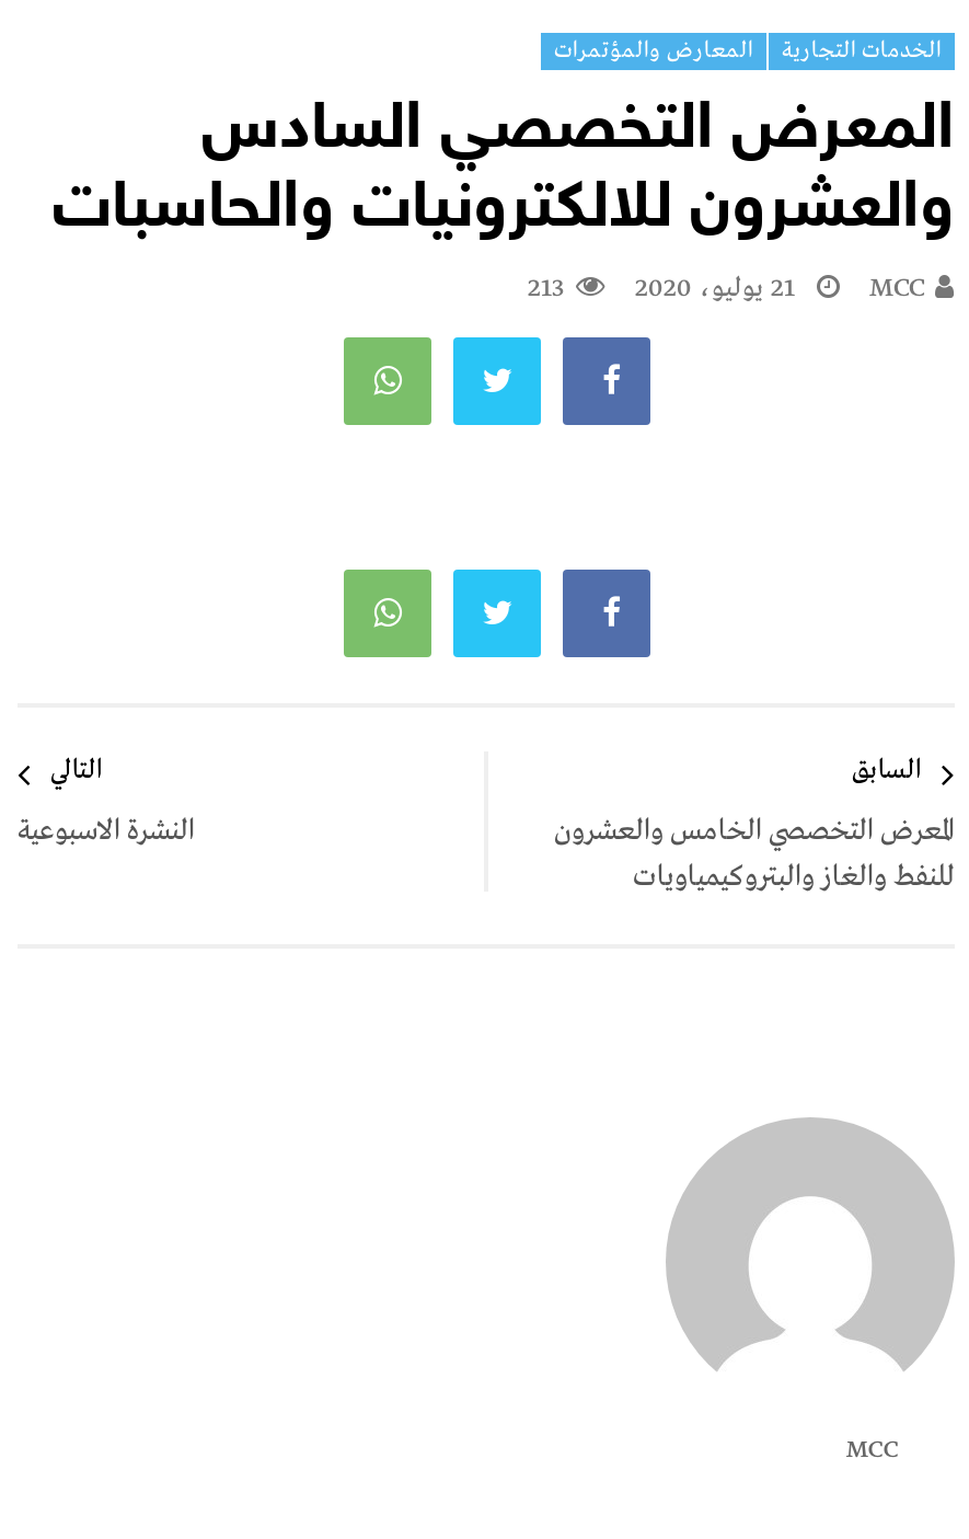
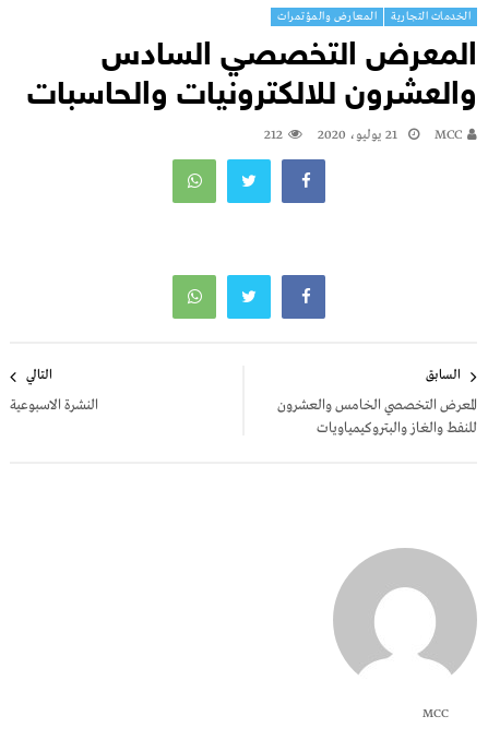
[528,272,565,307] 213 -> [264,127,283,144] 212

